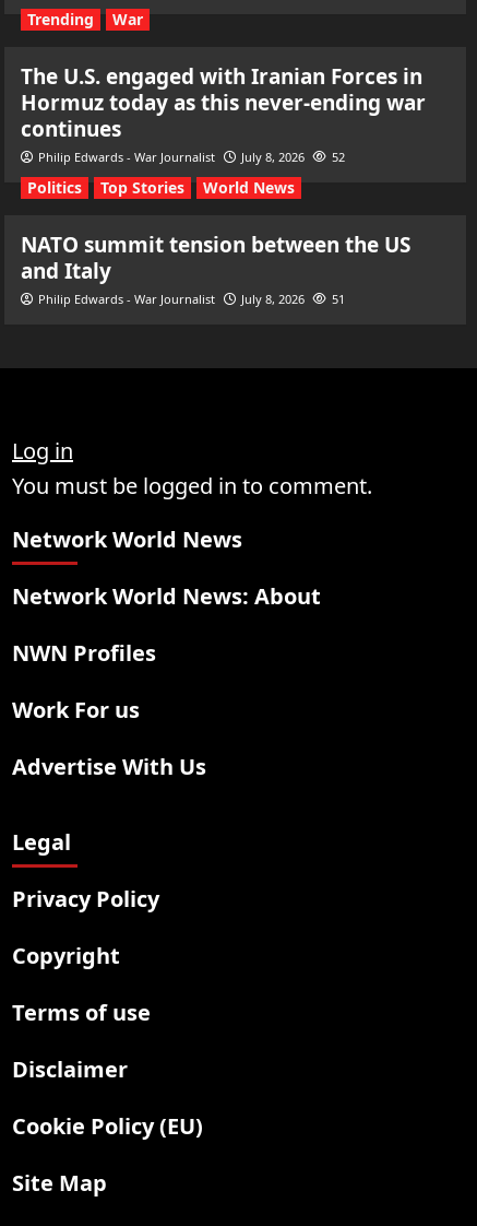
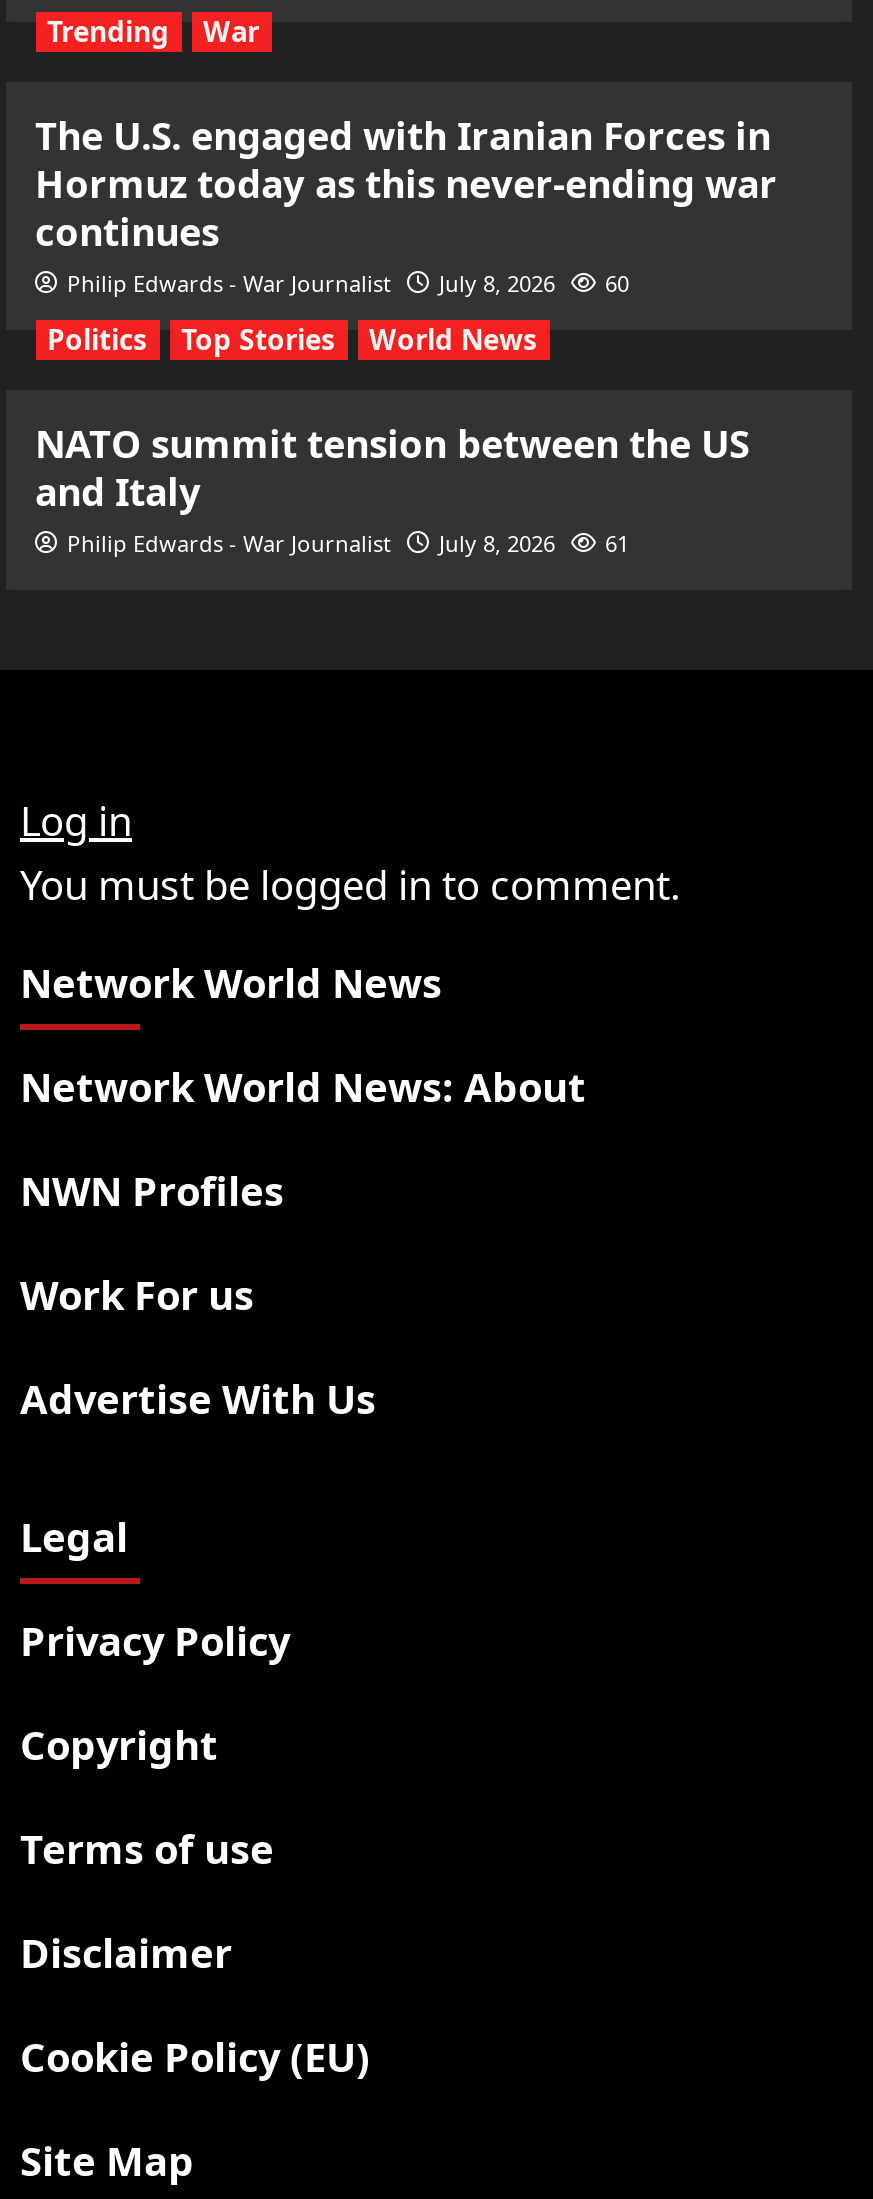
[38,149,344,165] Philip Edwards - War Journalist July 8, 2026 52 -> [67,268,629,298] Philip Edwards - War Journalist July 8, 2026 60
[38,291,344,307] Philip Edwards - War Journalist July 8, 2026 51 -> [67,528,629,558] Philip Edwards - War Journalist July 8, 2026 61

